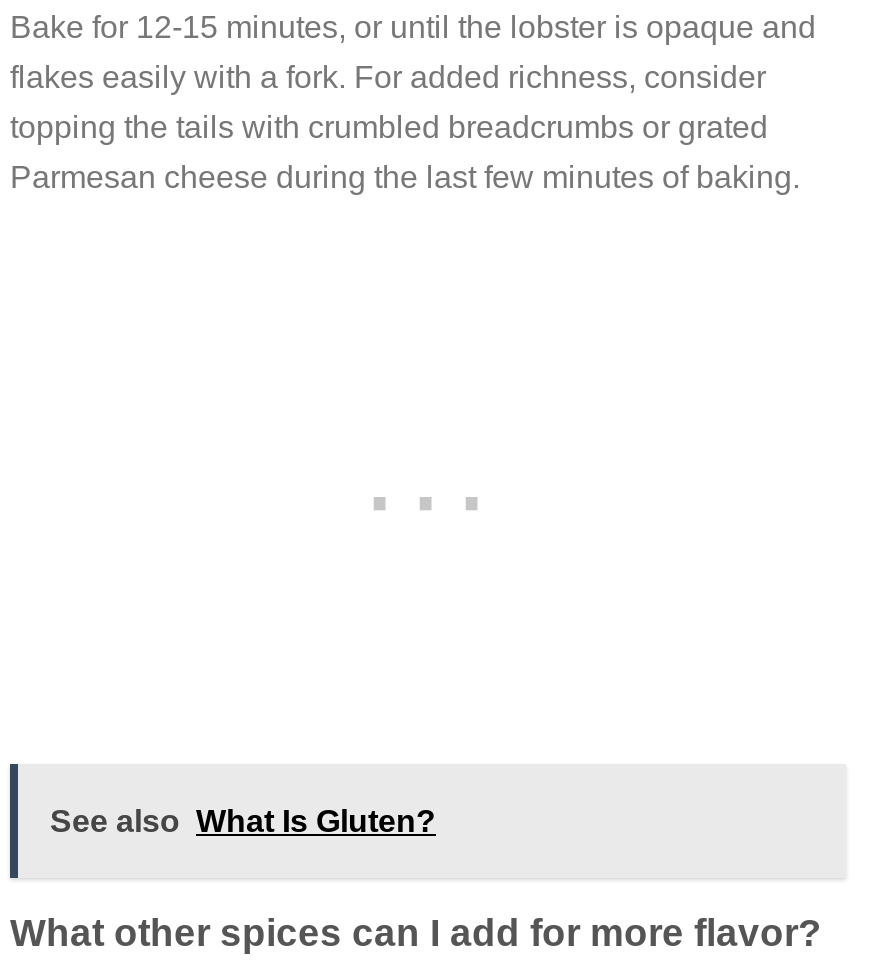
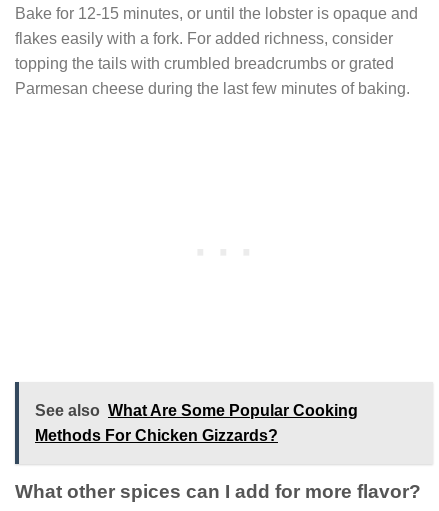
[50,804,436,838] See also What Is Gluten? -> [35,402,358,444] See also What Are Some Popular Cooking | Methods For Chicken Gizzards?

